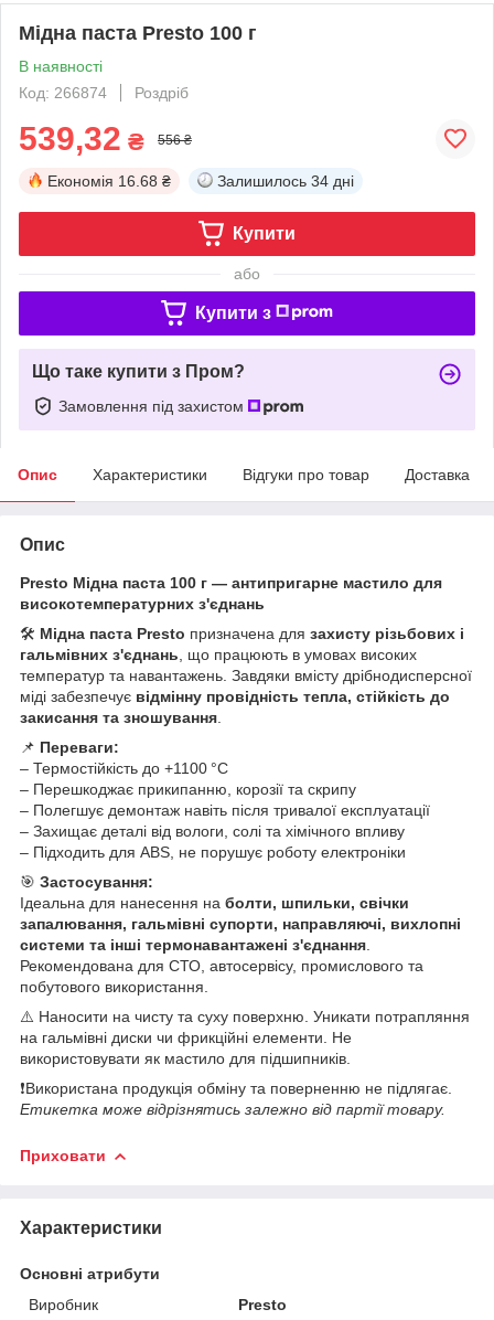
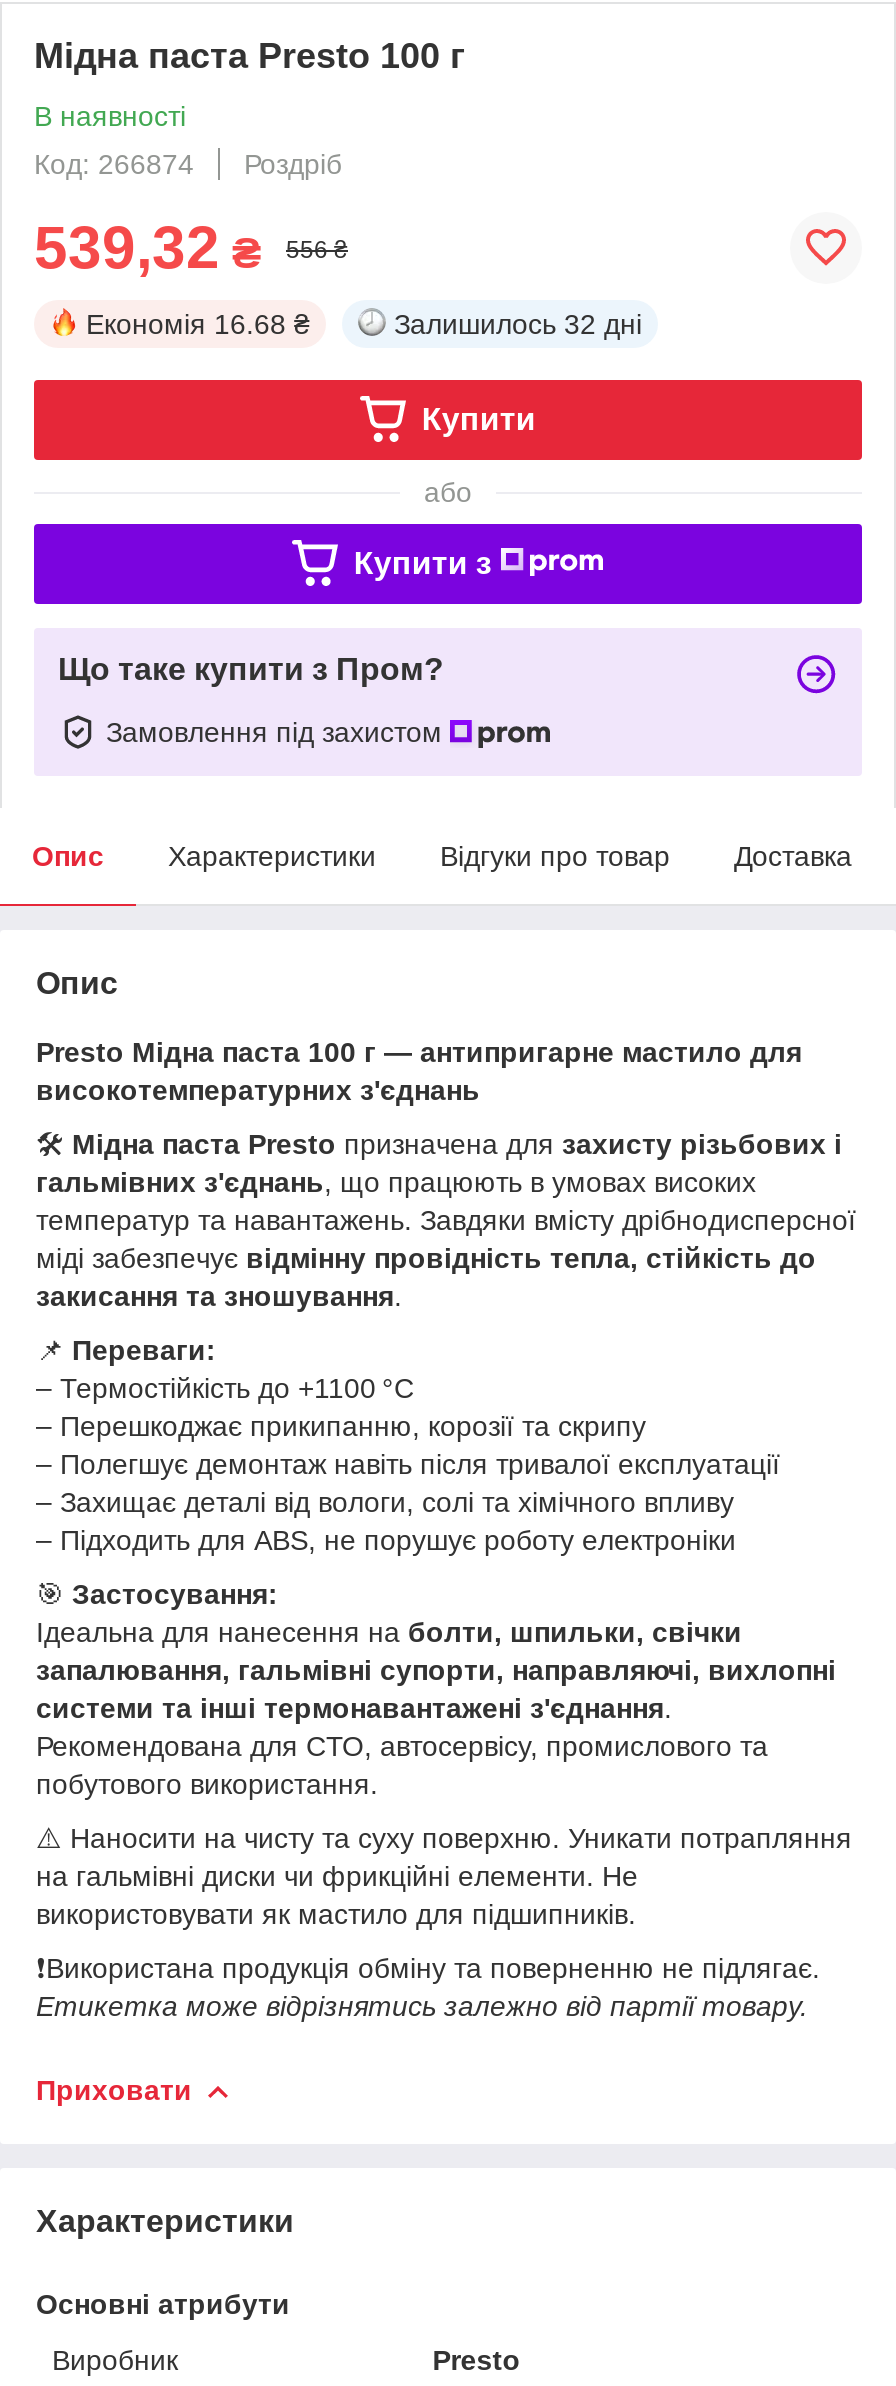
[217,172,354,190] Залишилось 34 дні -> [394,308,642,340] Залишилось 32 дні

